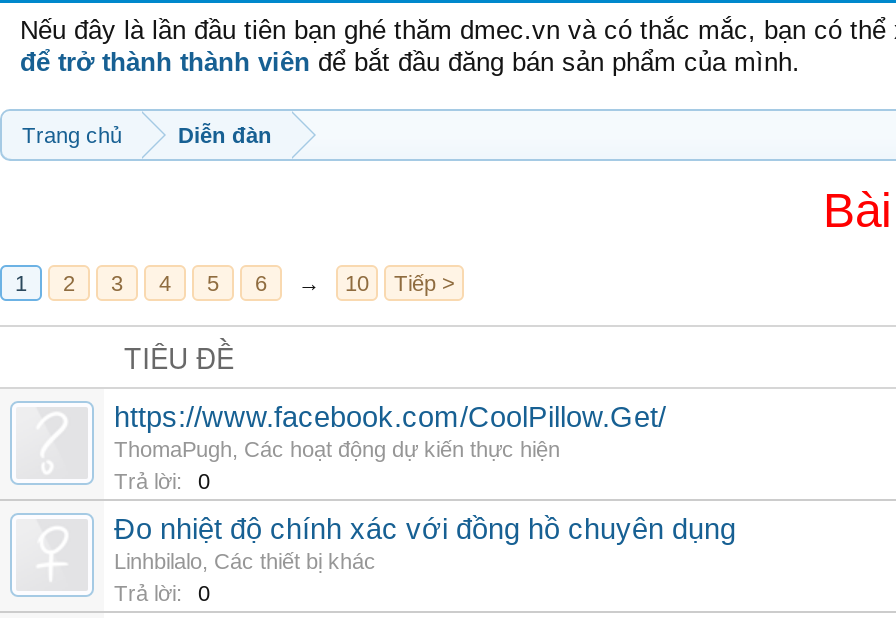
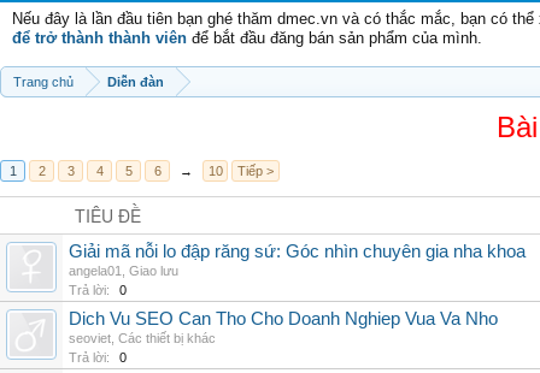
[114,401,666,461] https://www.facebook.com/CoolPillow.Get/ | ThomaPugh, Các hoạt động dự kiến thực hiện -> [69,242,526,278] Giải mã nỗi lo đập răng sứ: Góc nhìn chuyên gia nha khoa | angela01, Giao lưu
[114,513,736,573] Đo nhiệt độ chính xác với đồng hồ chuyên dụng | Linhbilalo, Các thiết bị khác -> [69,309,498,345] Dich Vu SEO Can Tho Cho Doanh Nghiep Vua Va Nho | seoviet, Các thiết bị khác

